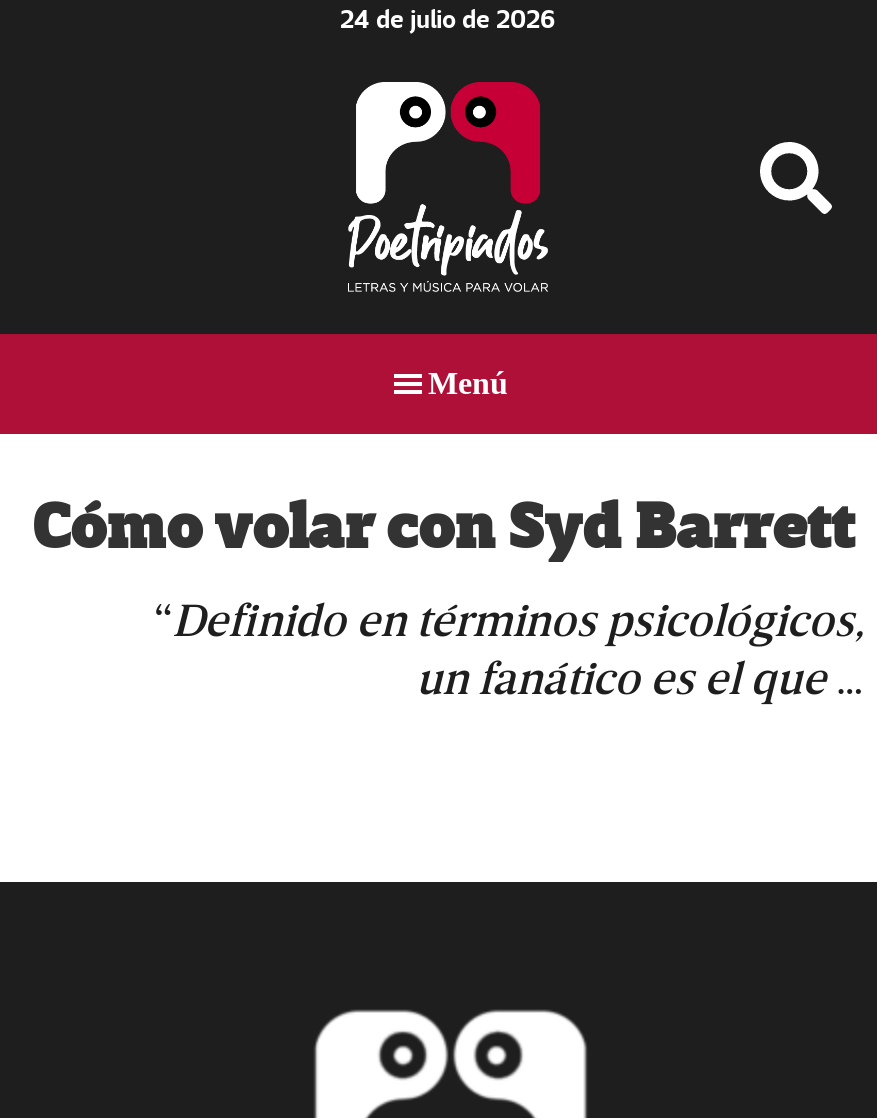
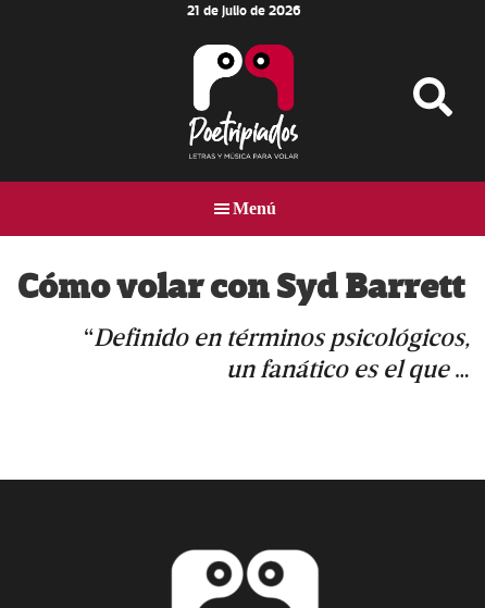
[340,4,556,36] 24 de julio de 2026 -> [186,2,301,20] 21 de julio de 2026

